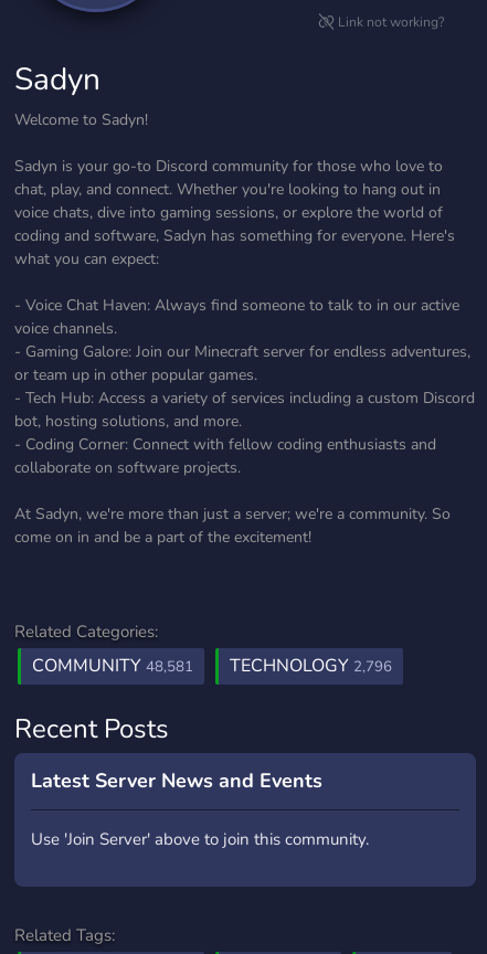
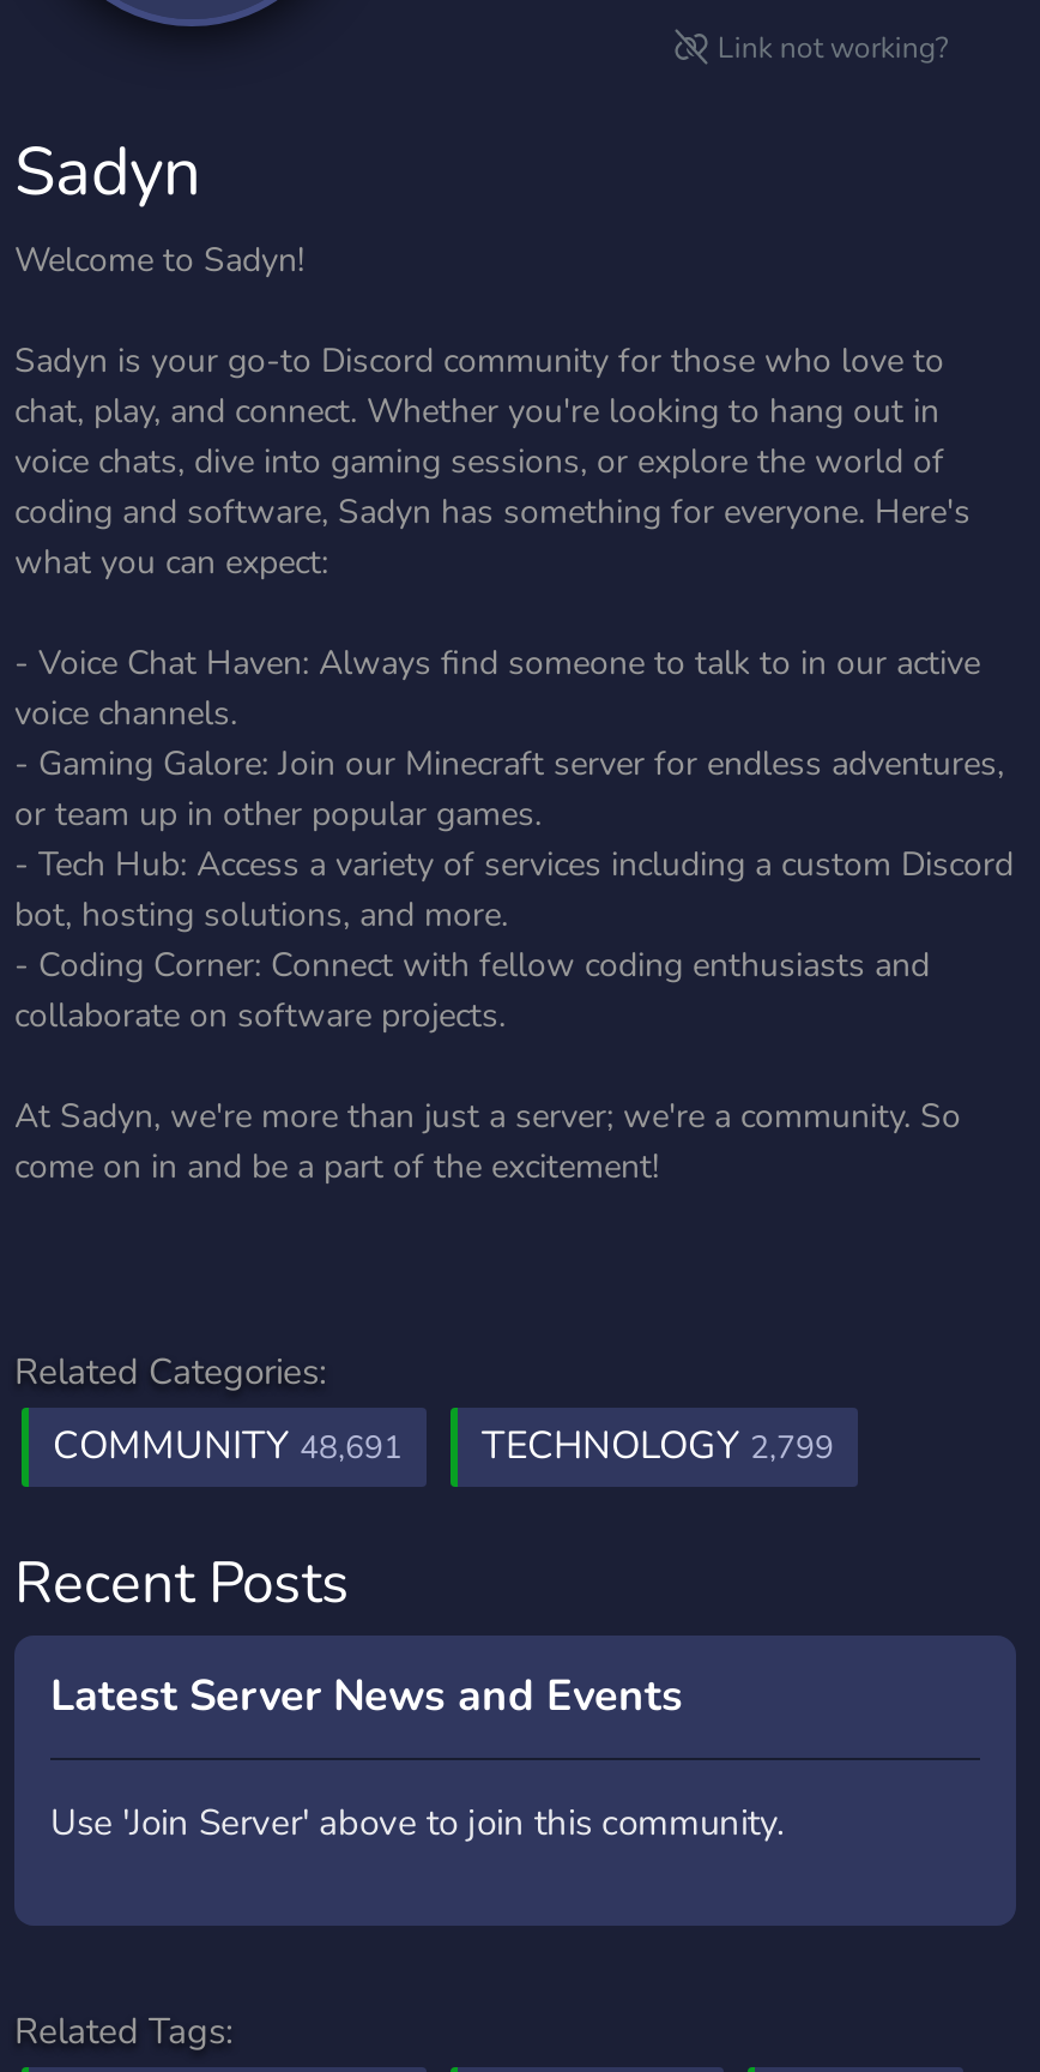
[32,654,193,678] COMMUNITY 48,581 -> [53,1420,403,1472] COMMUNITY 48,691
[230,654,392,678] TECHNOLOGY 2,796 -> [482,1420,834,1472] TECHNOLOGY 2,799

